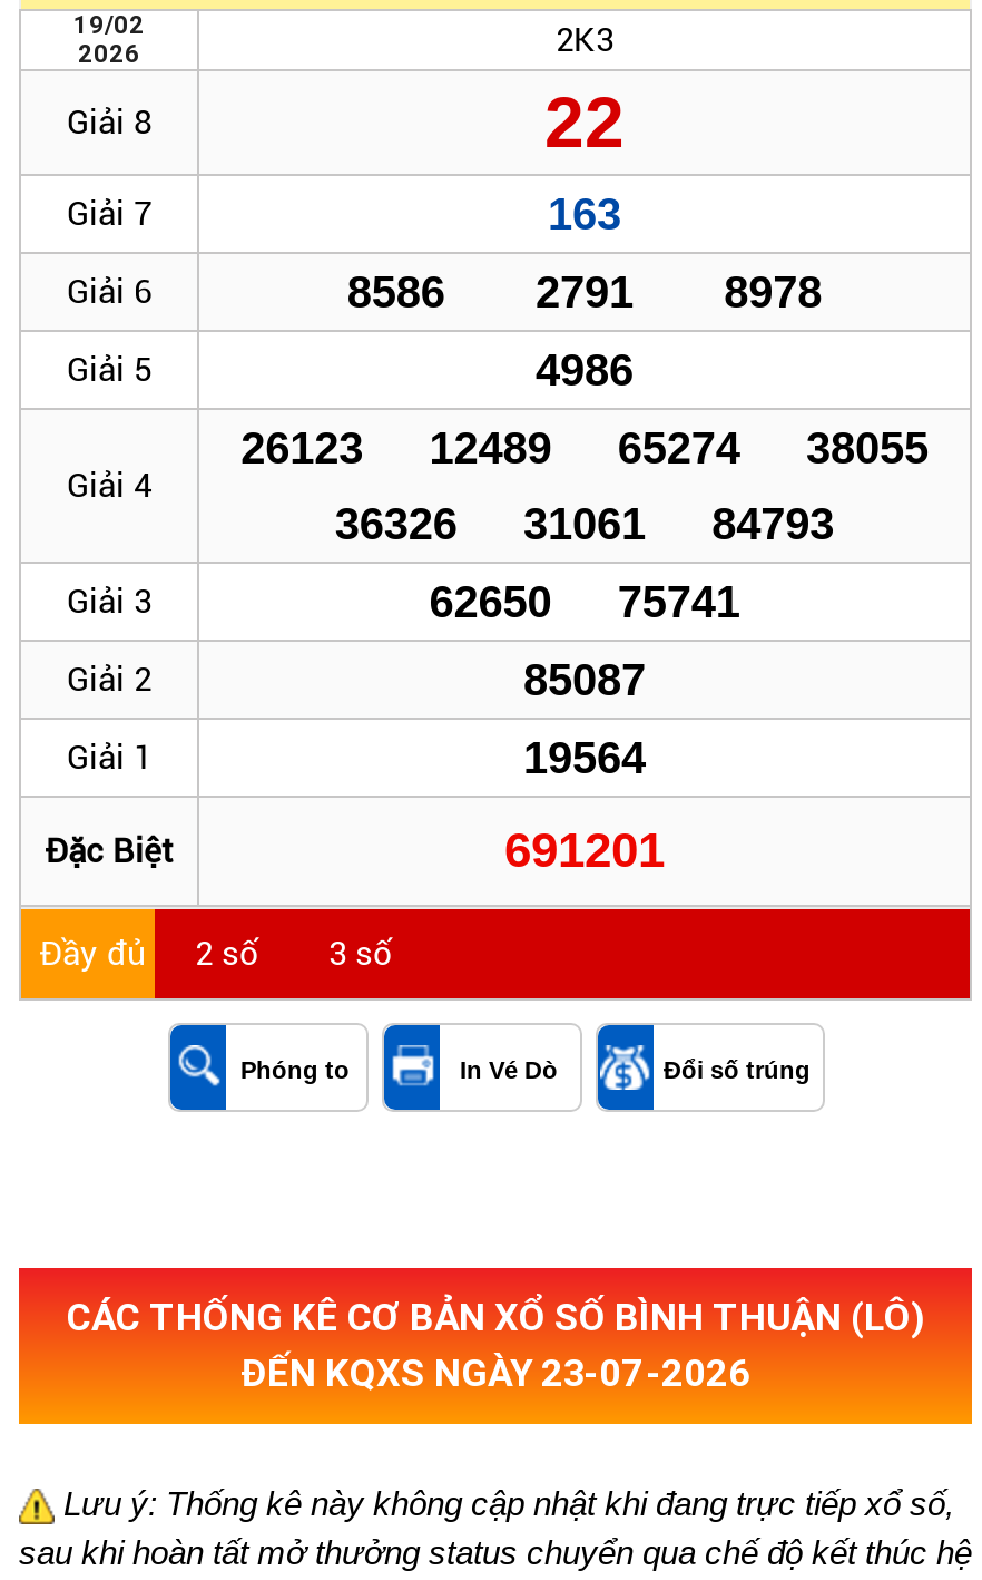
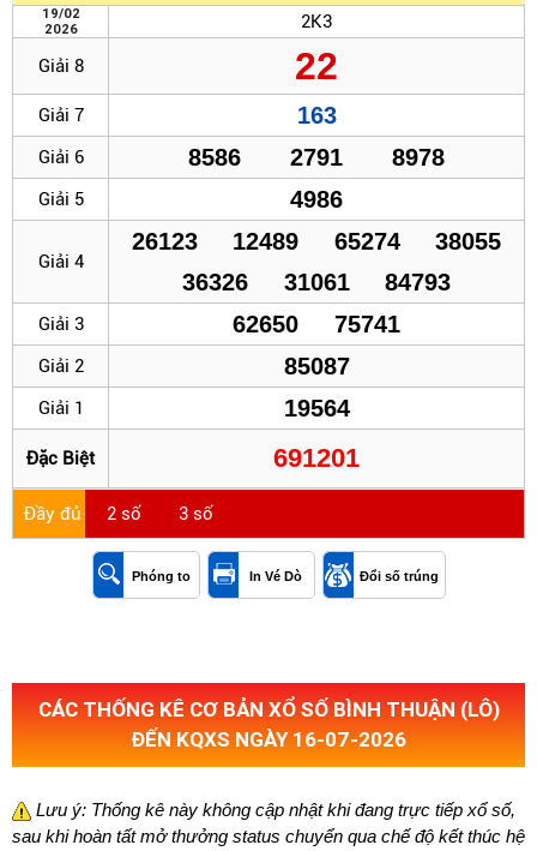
[240,1350,750,1395] ĐẾN KQXS NGÀY 23-07-2026 -> [131,727,406,751] ĐẾN KQXS NGÀY 16-07-2026

